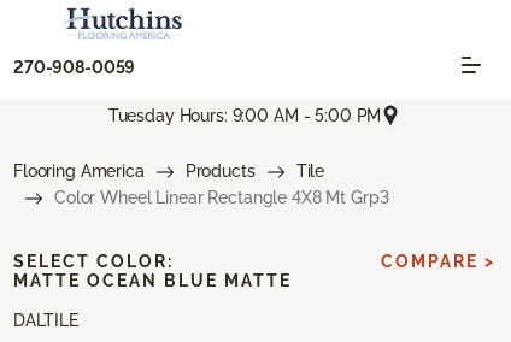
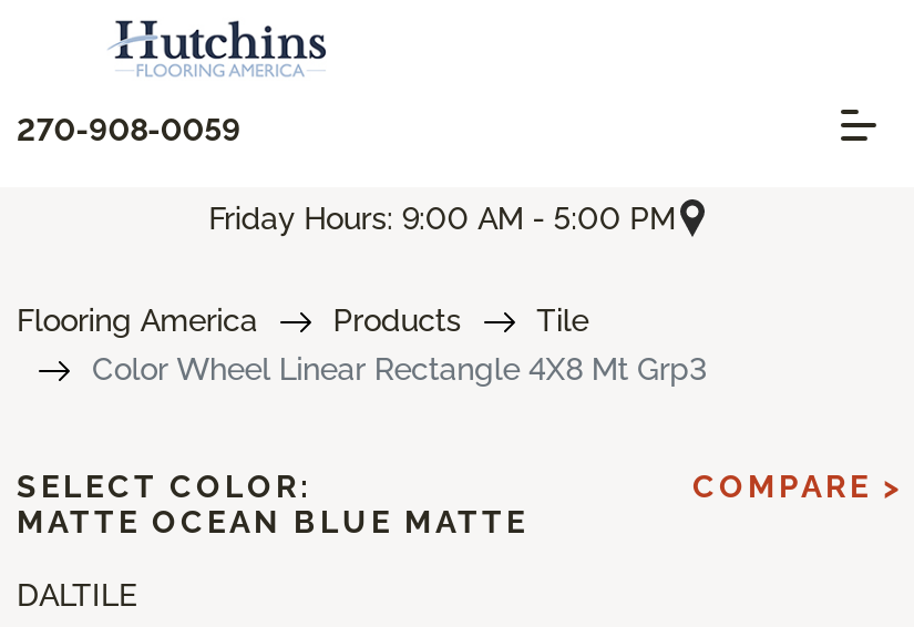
[108,106,381,125] Tuesday Hours: 9:00 AM - 5:00 PM -> [209,200,675,235] Friday Hours: 9:00 AM - 5:00 PM

